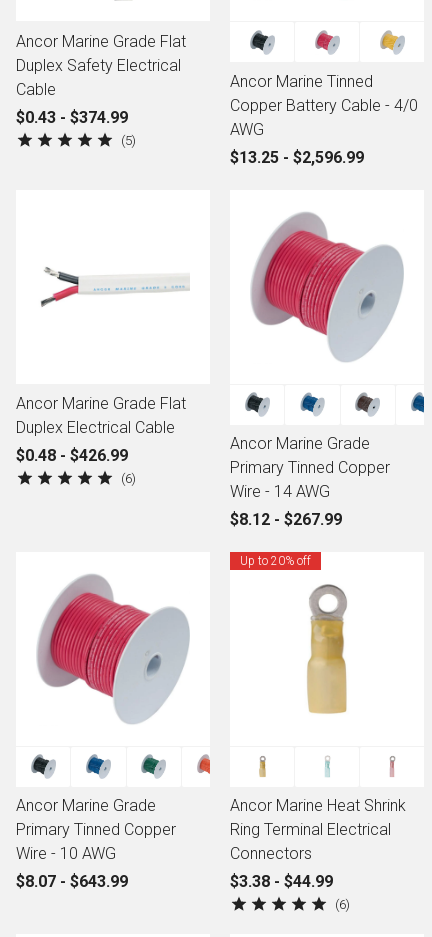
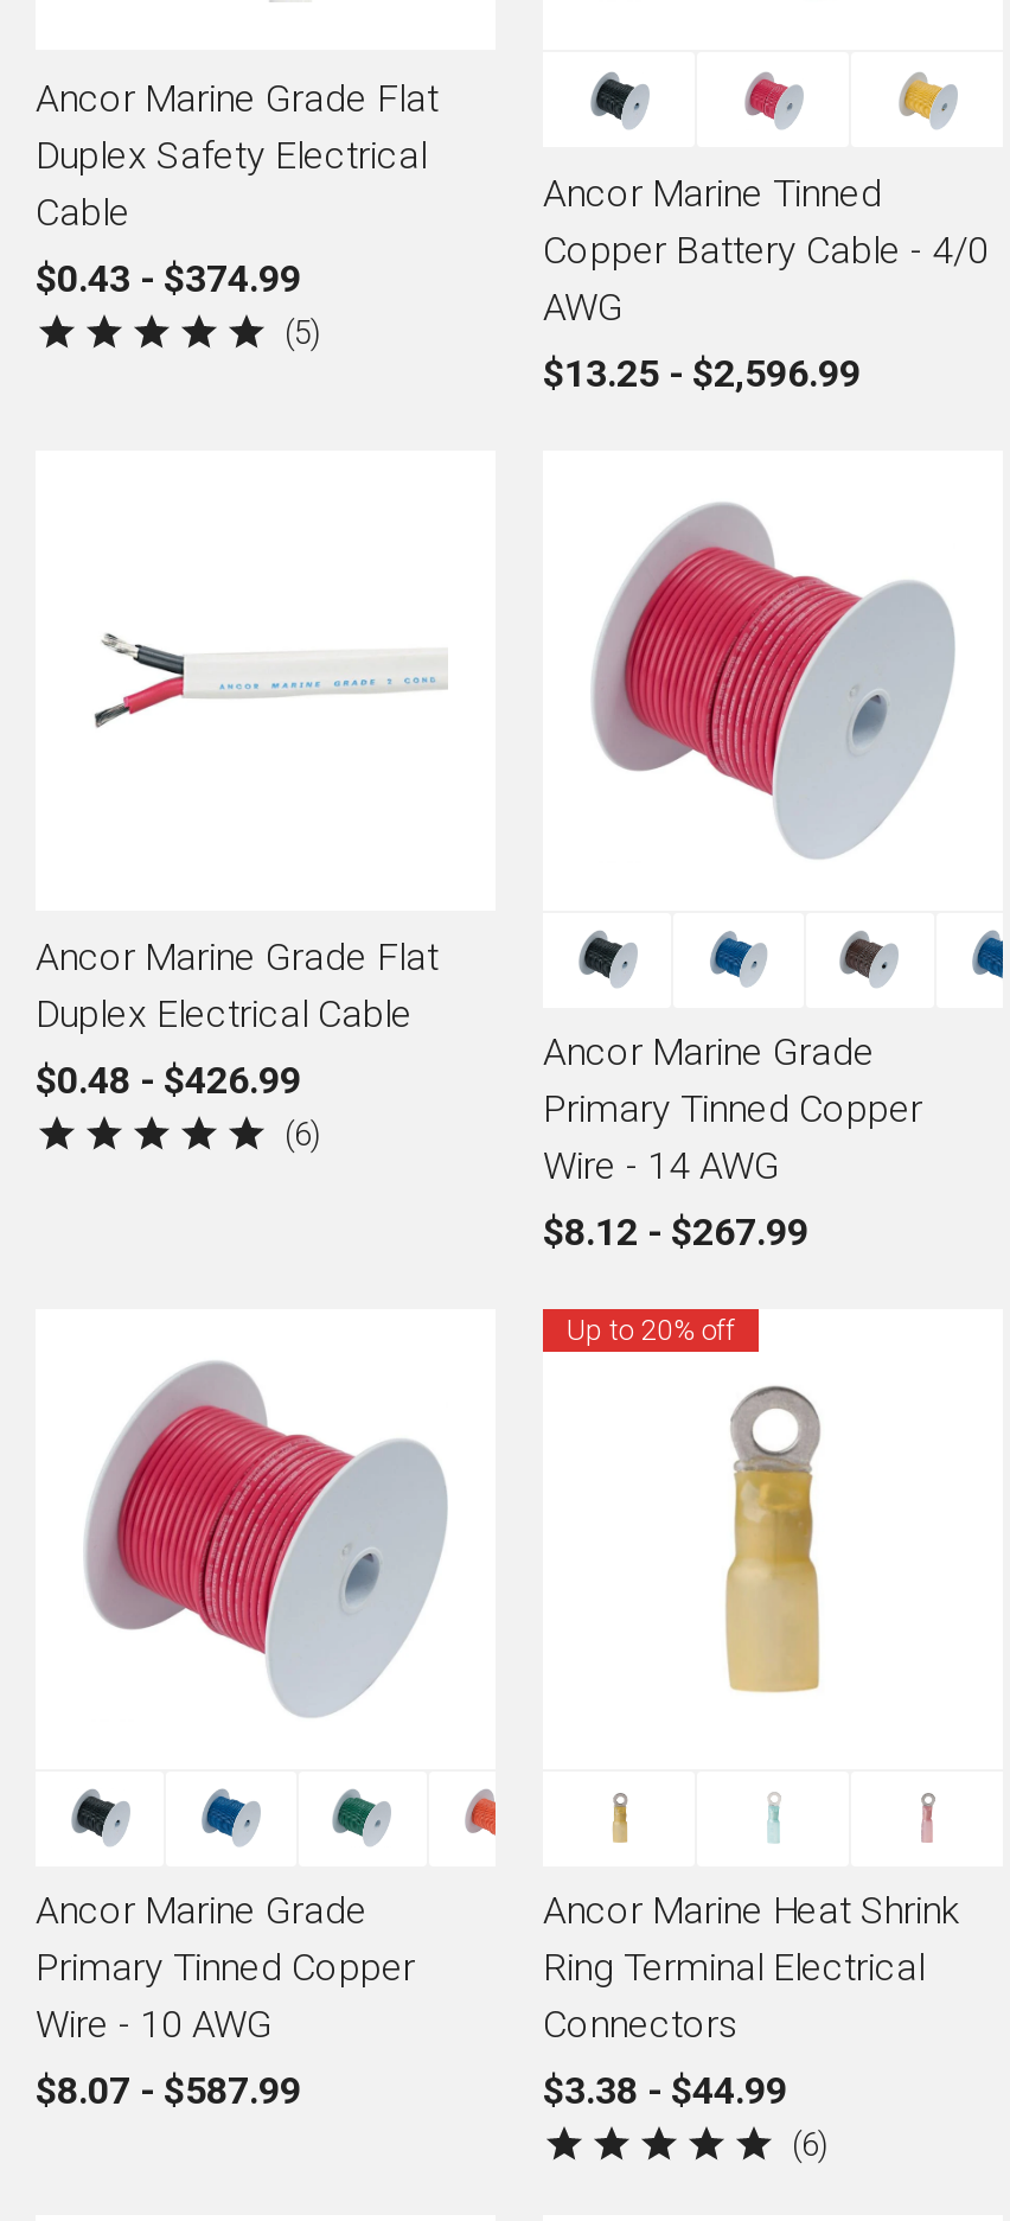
[16,872,128,891] $8.07 - $643.99 -> [36,2068,301,2113] $8.07 - $587.99

